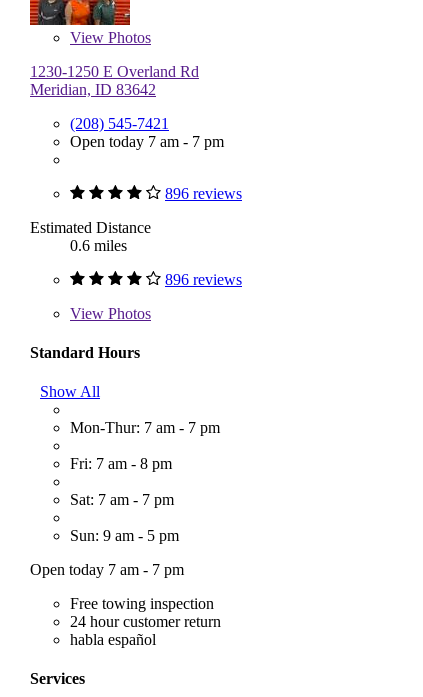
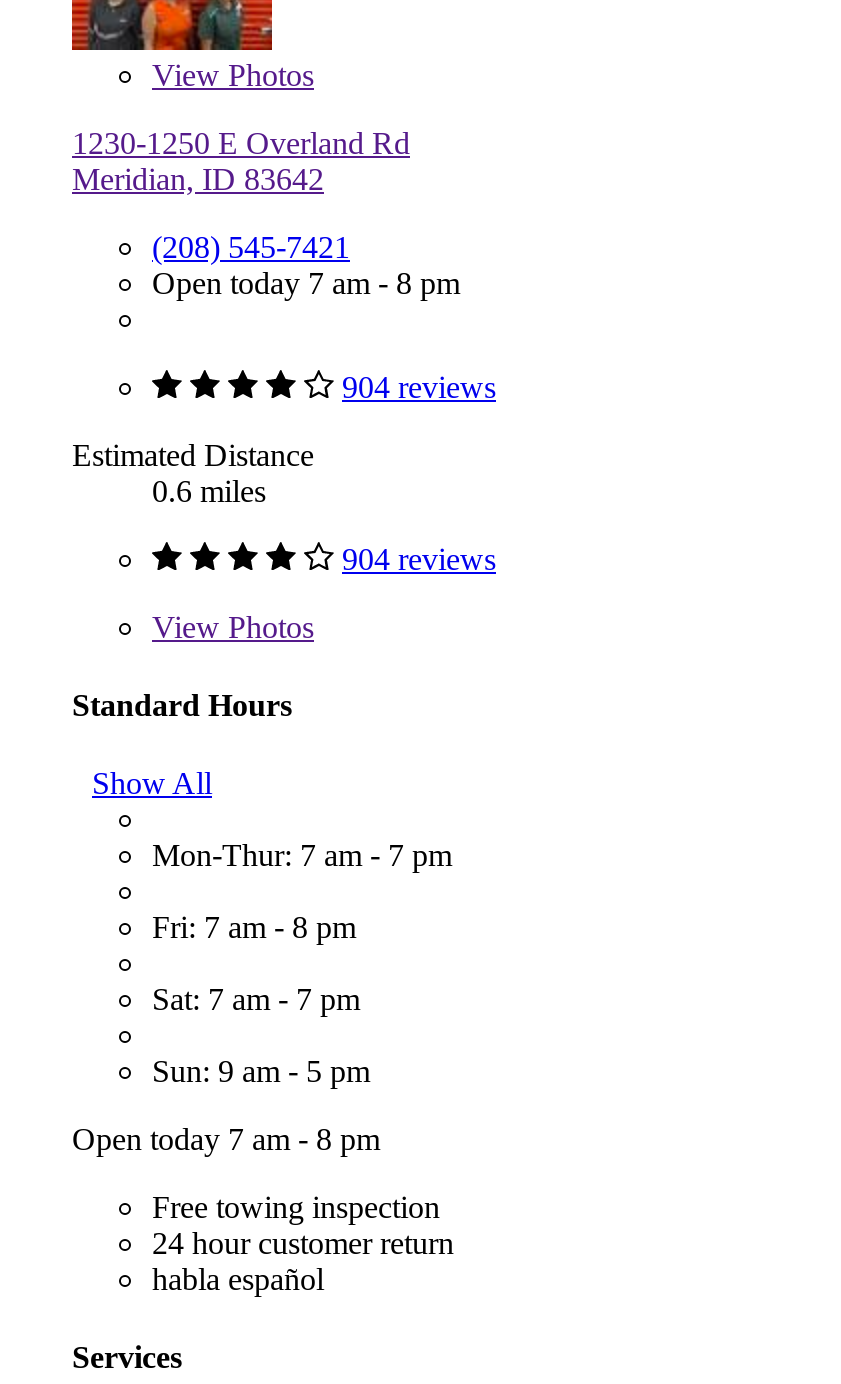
[70,132,224,149] Open today 7 am - 7 pm -> [152,265,460,299] Open today 7 am - 8 pm
[165,184,242,201] 896 reviews -> [342,369,496,403] 904 reviews
[165,270,242,287] 896 reviews -> [342,541,496,575] 904 reviews
[30,561,184,578] Open today 7 am - 7 pm -> [72,1122,380,1156] Open today 7 am - 8 pm

